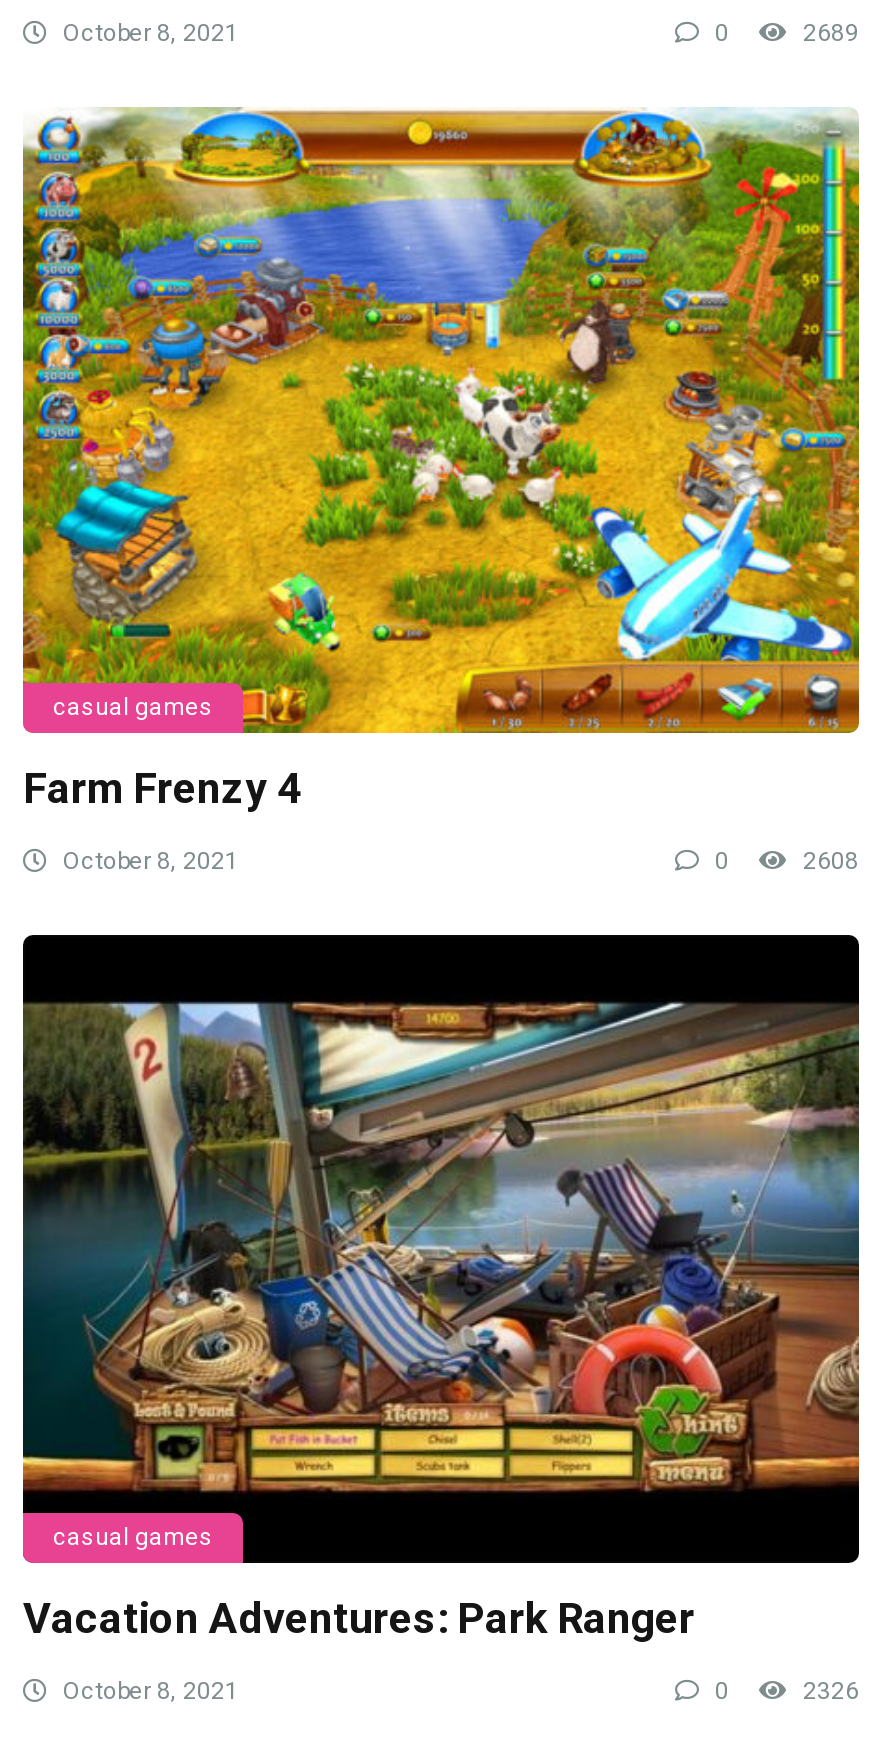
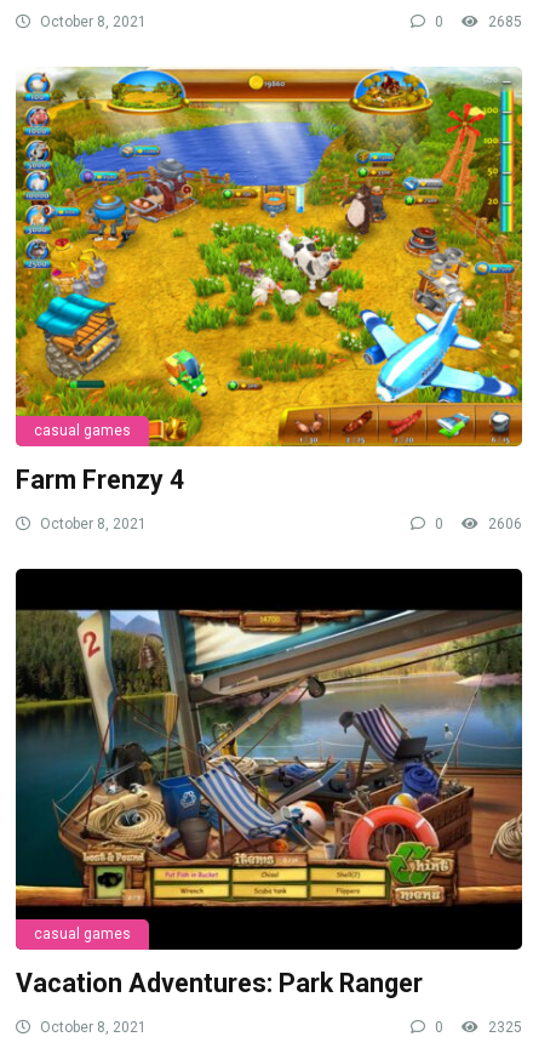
[797,18,859,46] 2689 -> [485,13,522,30] 2685
[797,848,859,876] 2608 -> [485,516,522,533] 2606
[797,1678,859,1706] 2326 -> [485,1019,522,1036] 2325

